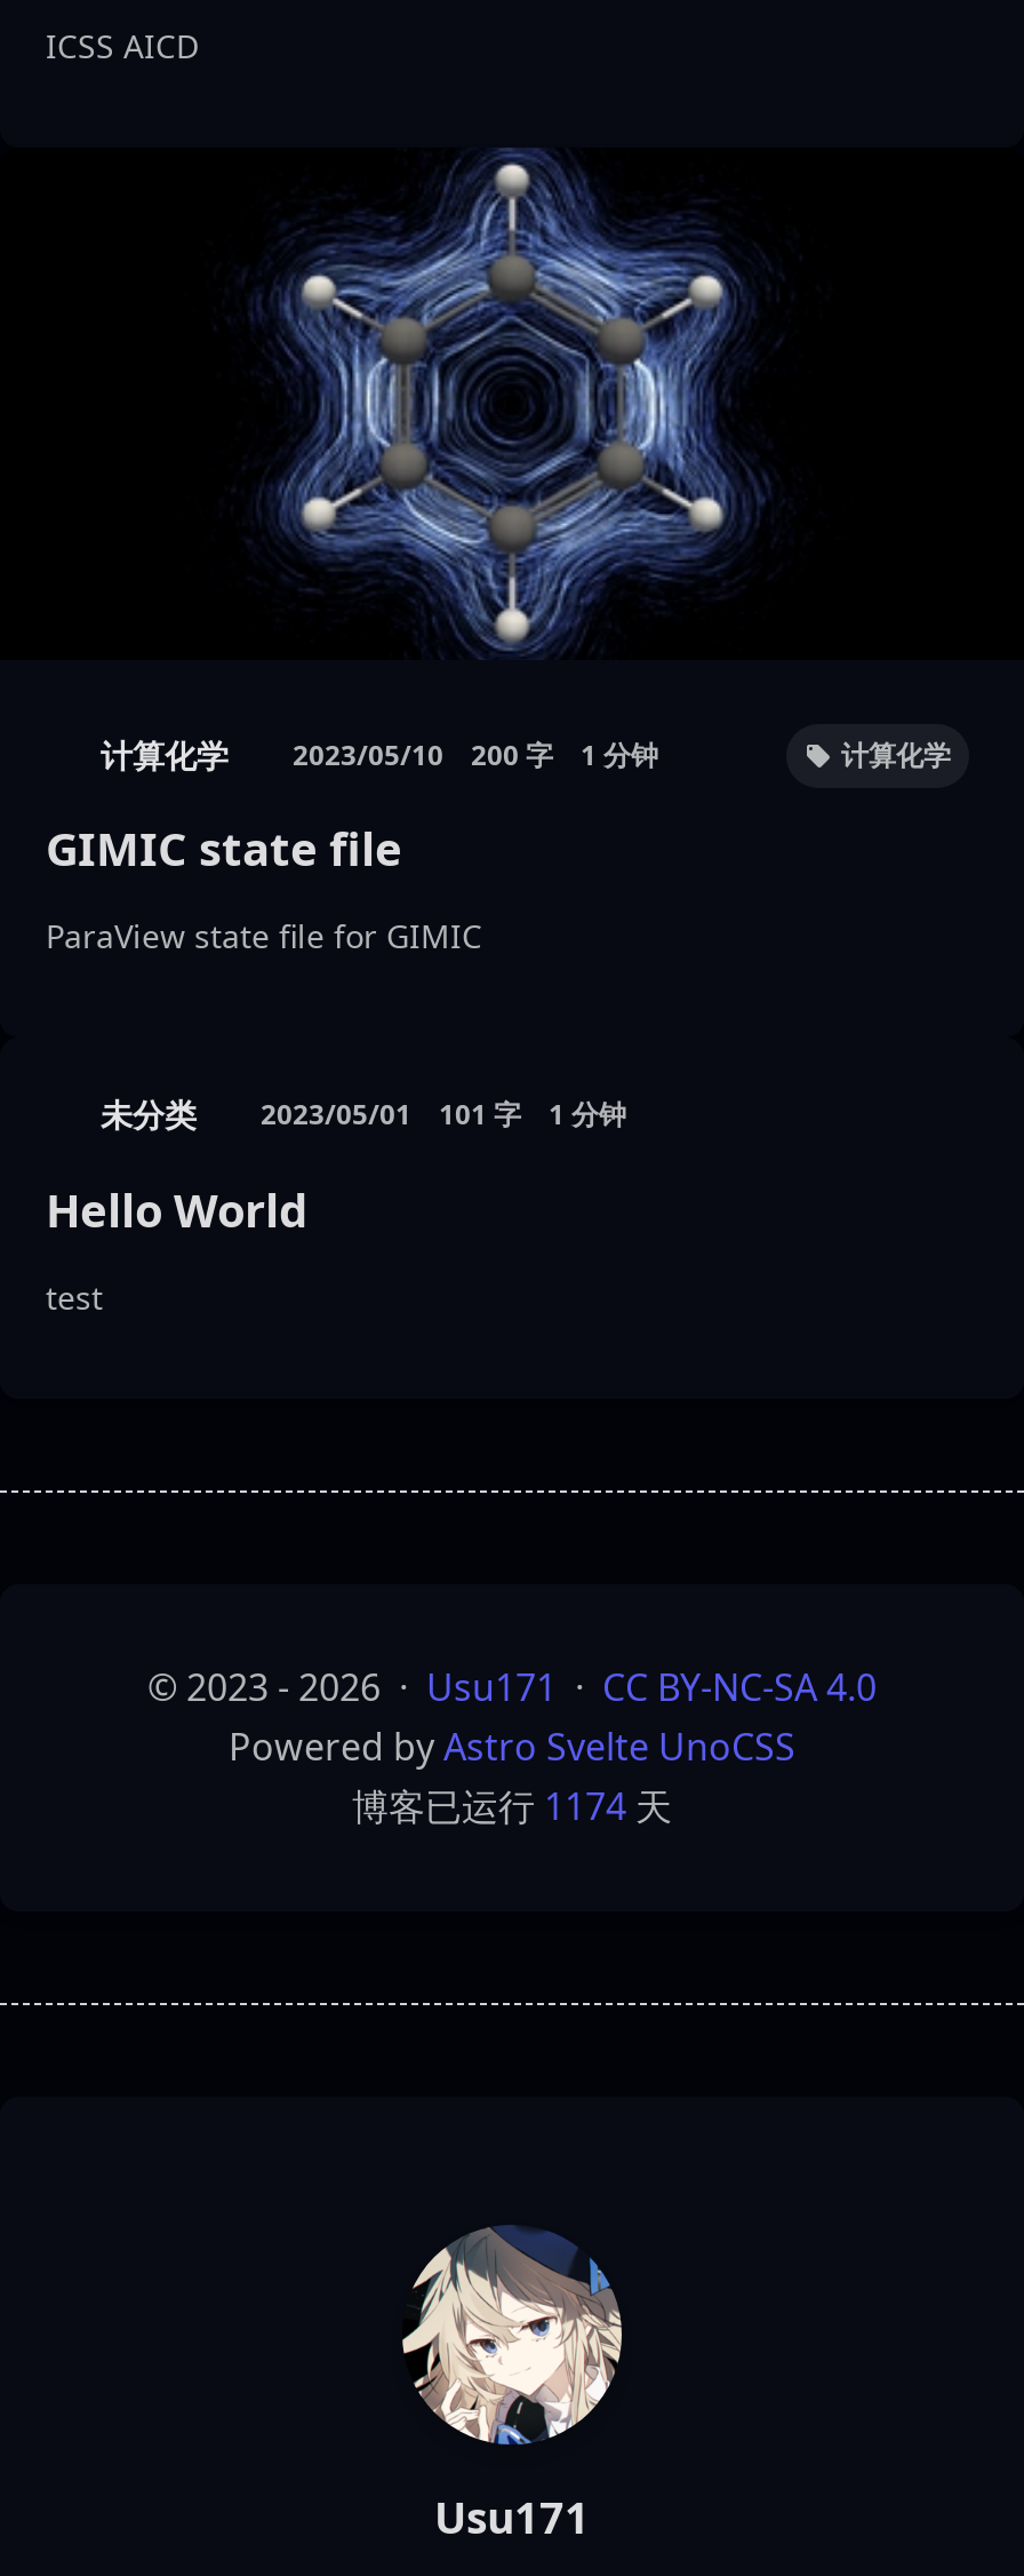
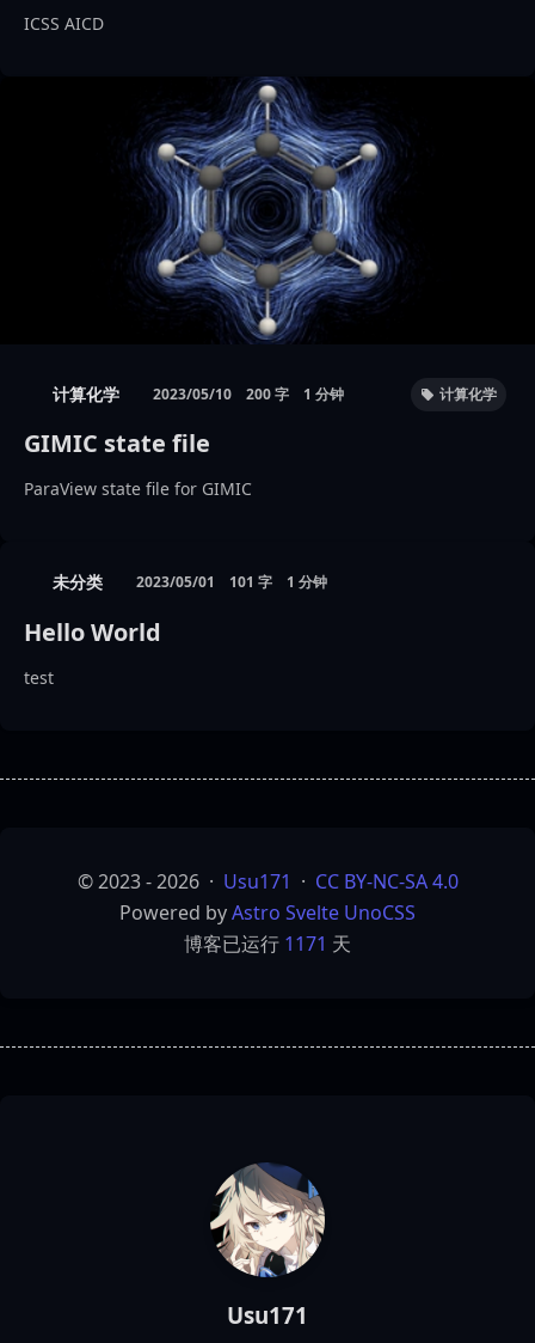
[352,1781,672,1831] 博客已运行 1174 天 -> [184,930,351,956] 博客已运行 1171 天

